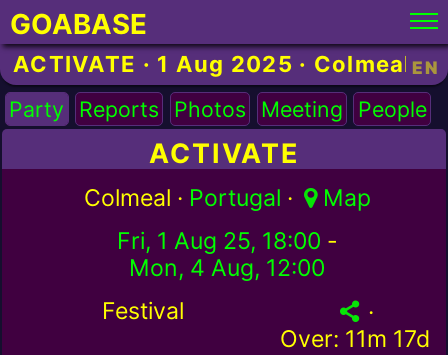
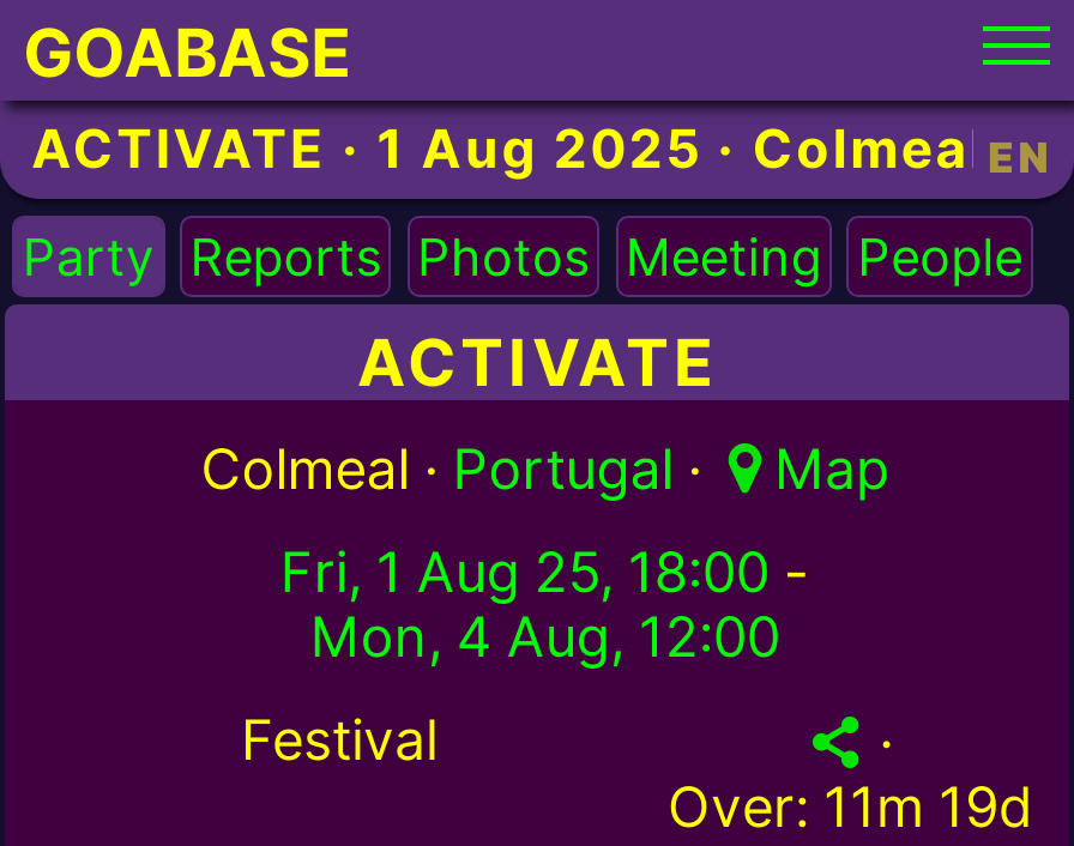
[280,325,430,353] Over: 11m 17d -> [668,775,1032,842] Over: 11m 19d

